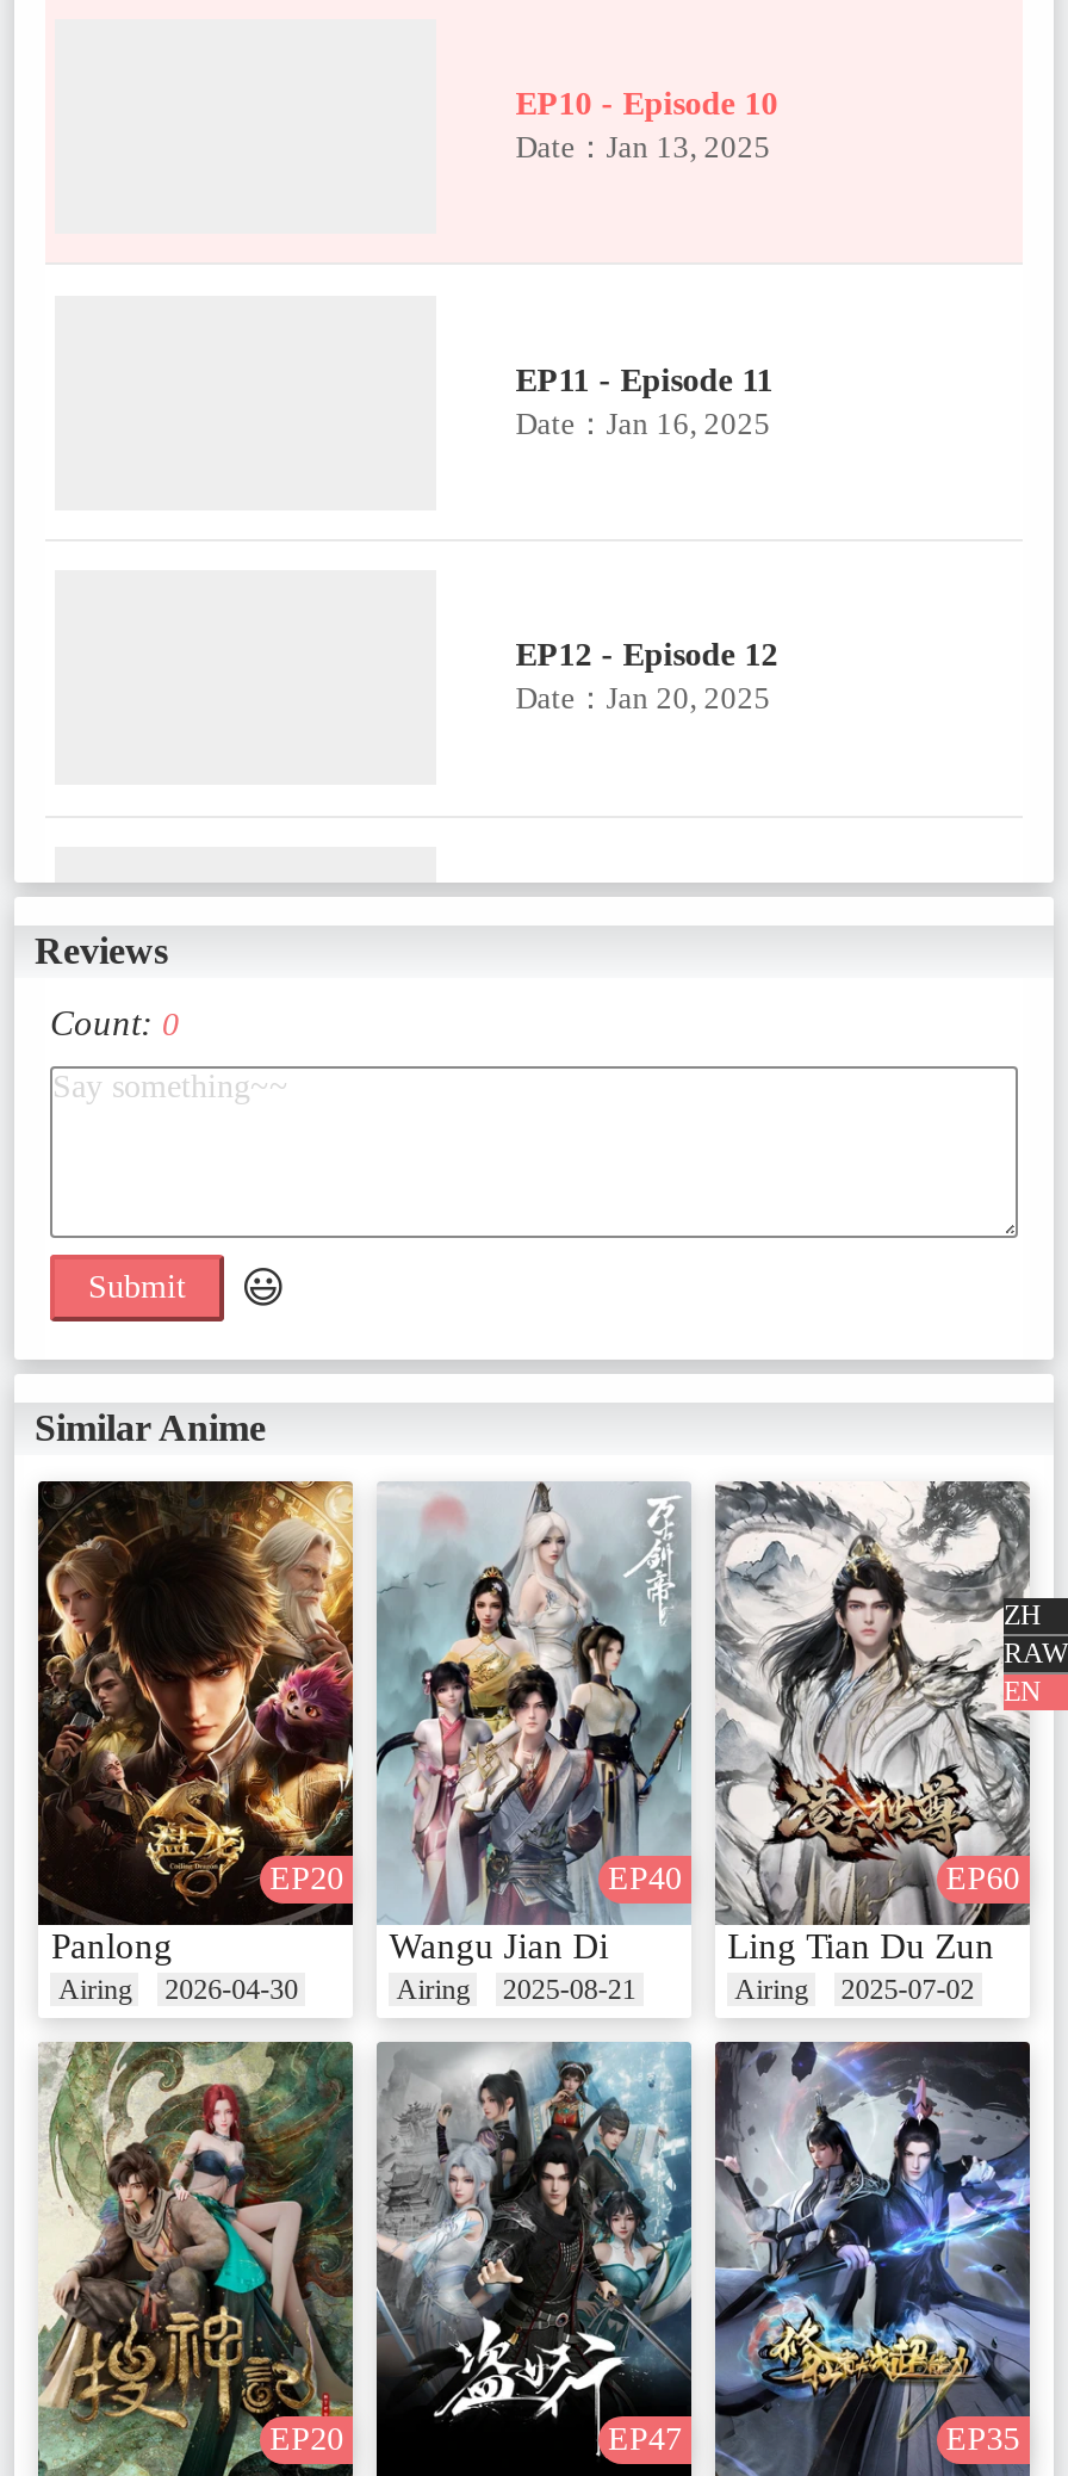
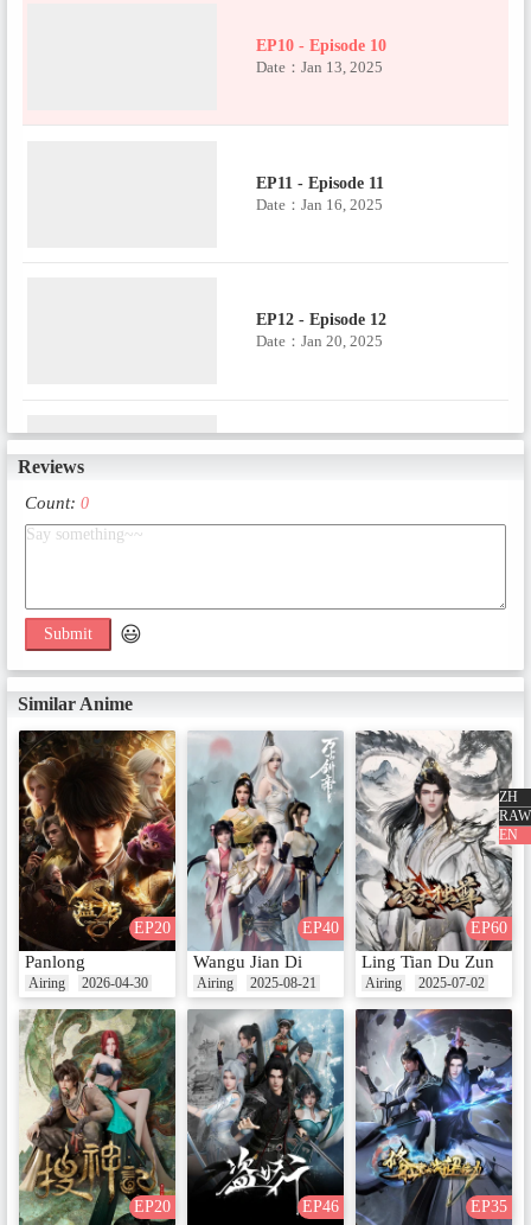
[608,2421,682,2457] EP47 -> [302,1198,339,1216] EP46

